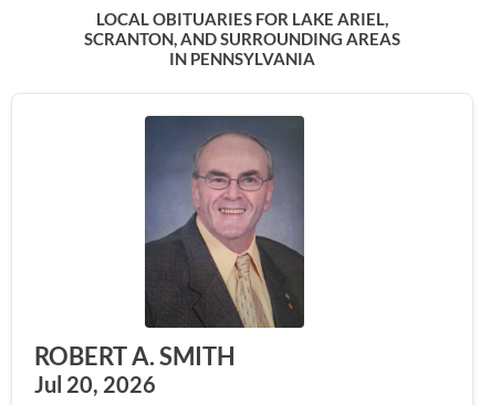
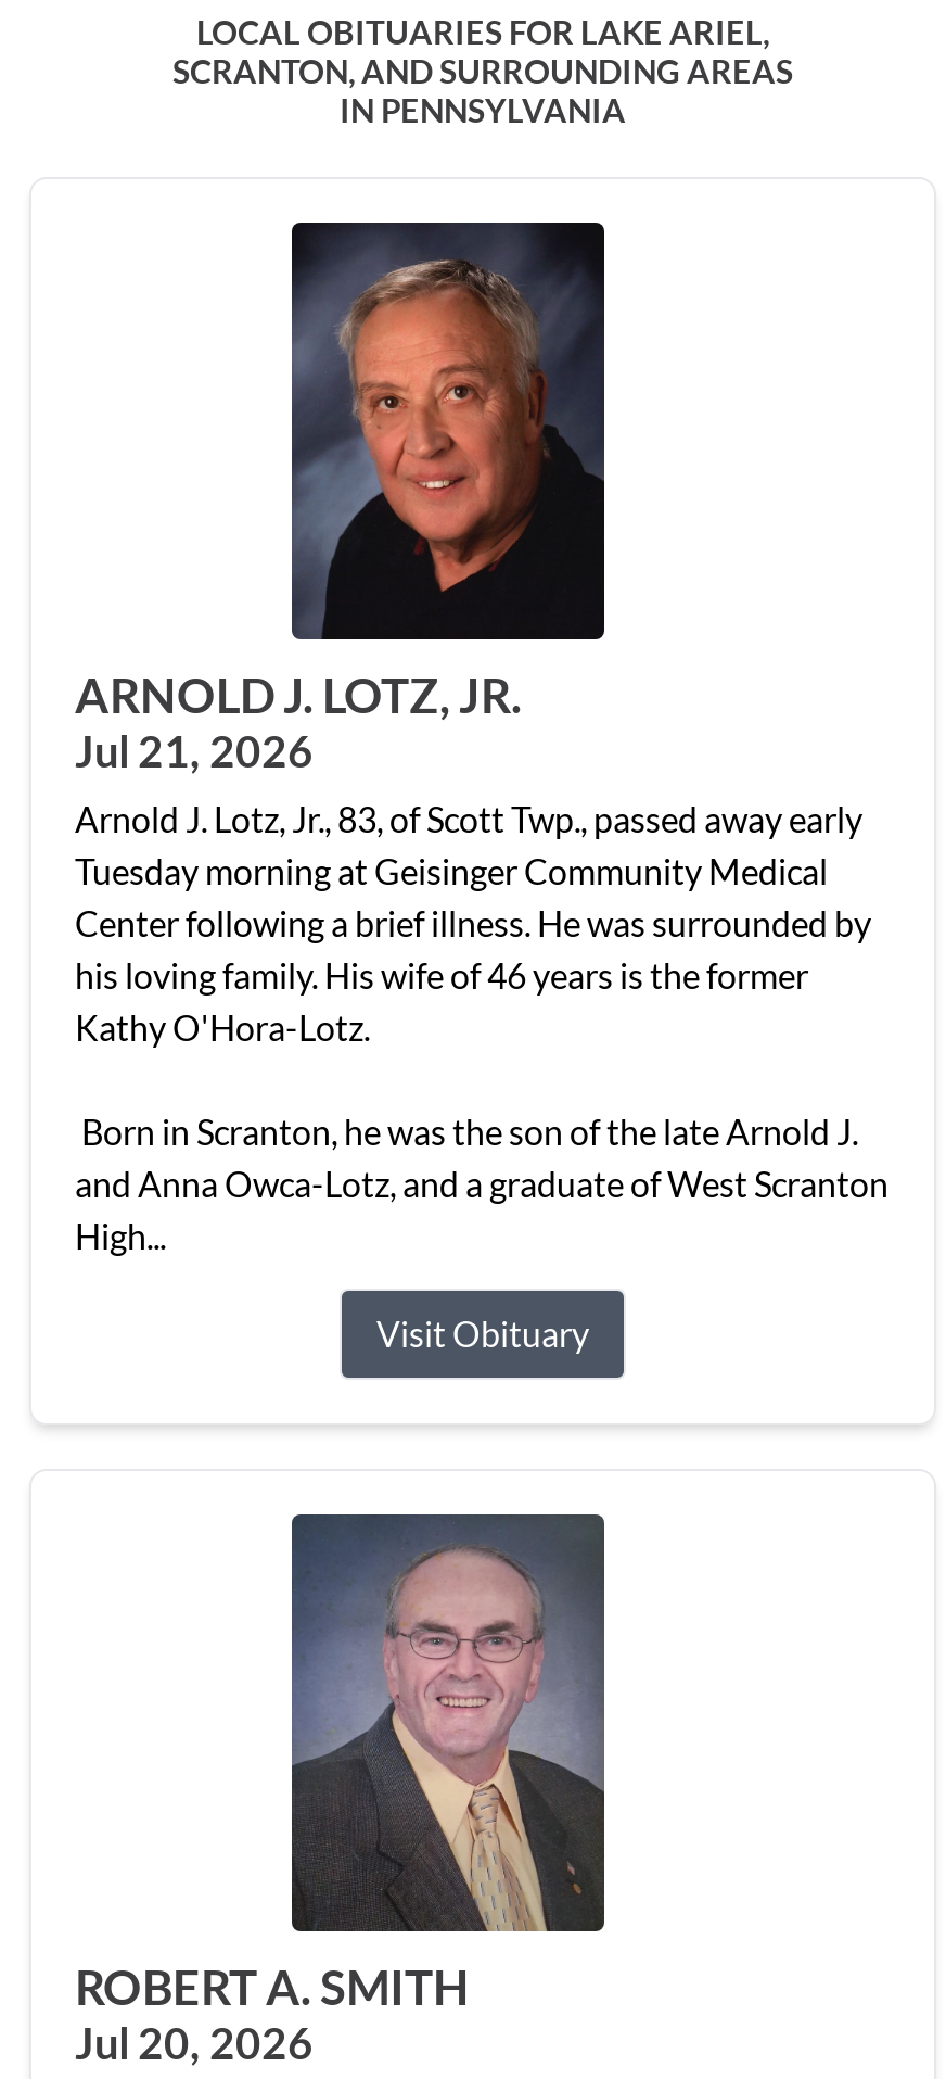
none -> [75,223,889,1354] [image] | ARNOLD J. LOTZ, JR. | Jul 21, 2026 | Arnold J. Lotz, Jr., 83, of Scott Twp., passed away early | Tuesday morning at Geisinger Community Medical | Center following a brief illness. He was surrounded by | his loving family. His wife of 46 years is the former | Kathy O'Hora-Lotz. | Born in Scranton, he was the son of the late Arnold J. | and Anna Owca-Lotz, and a graduate of West Scranton | High... | Visit Obituary

